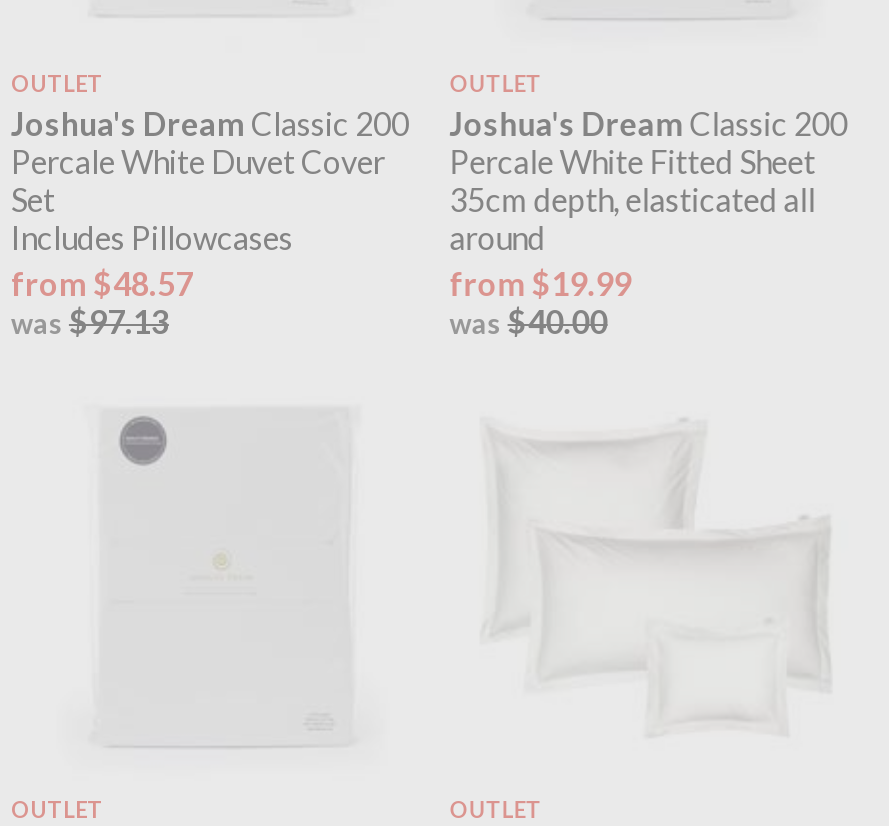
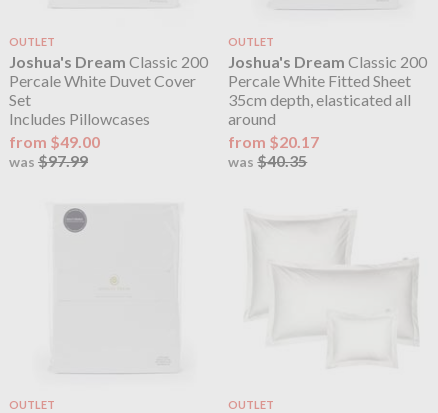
[11,264,193,302] from $48.57 -> [9,132,100,151] from $49.00
[450,264,632,302] from $19.99 -> [228,132,319,151] from $20.17
[11,302,169,340] was $97.13 -> [9,151,88,170] was $97.99
[450,302,608,340] was $40.00 -> [228,151,307,170] was $40.35

